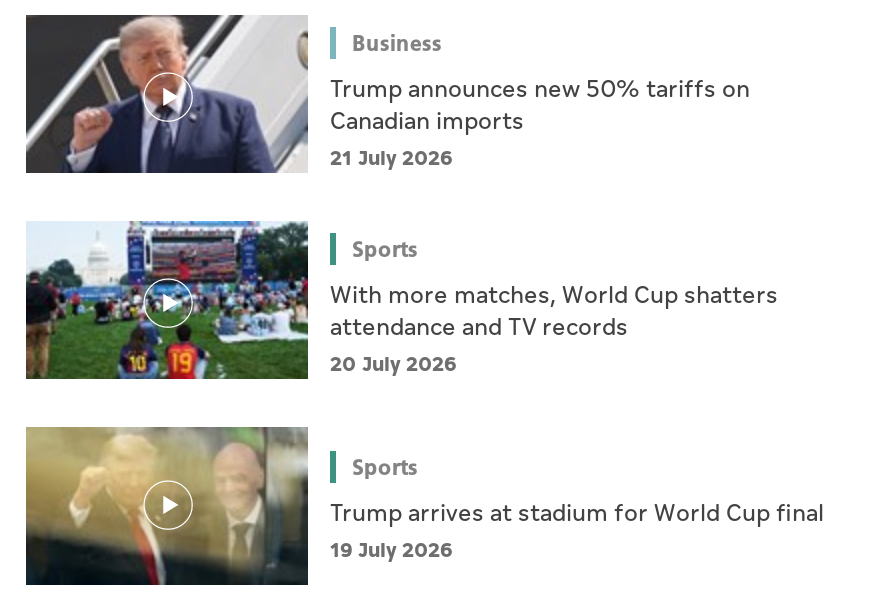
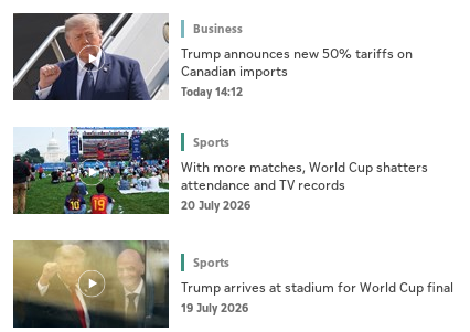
[330,143,452,175] 21 July 2026 -> [181,84,243,101] Today 14:12

